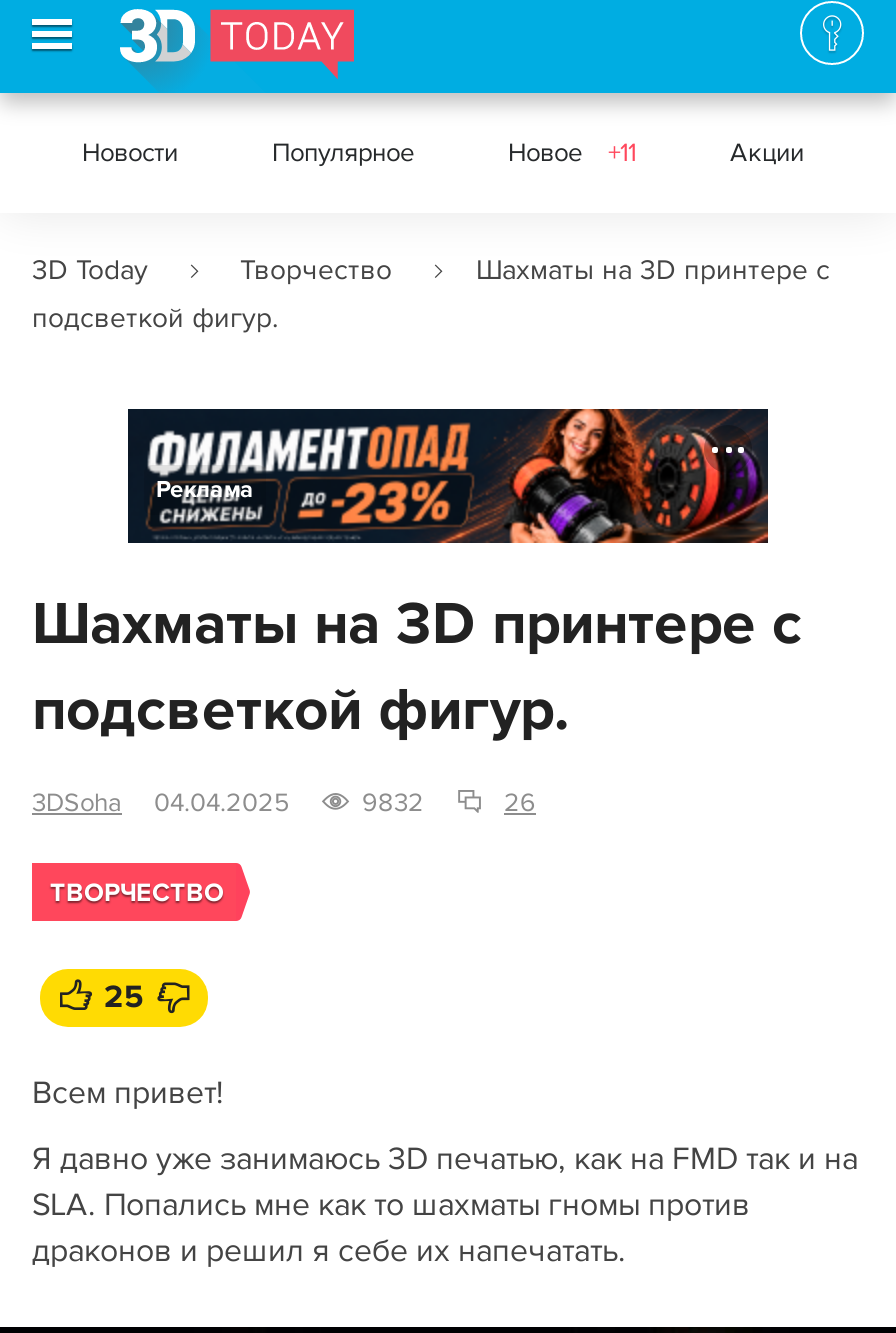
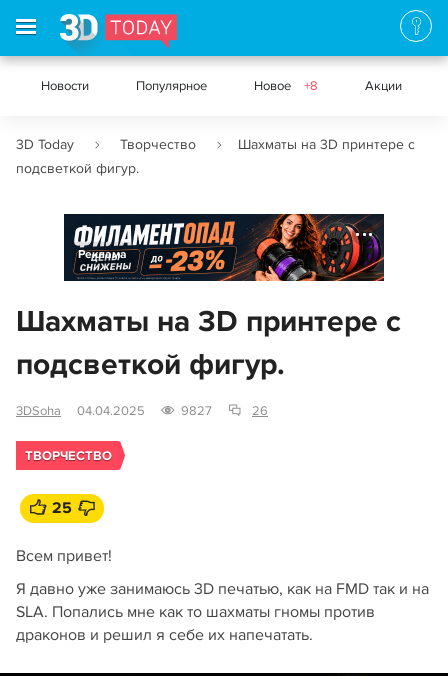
[508,137,636,169] Новое +11 -> [254,78,318,94] Новое +8
[362,787,424,819] 9832 -> [181,403,212,419] 9827

